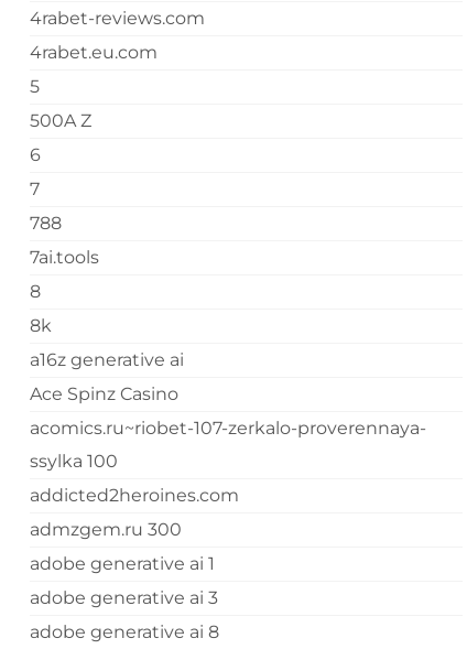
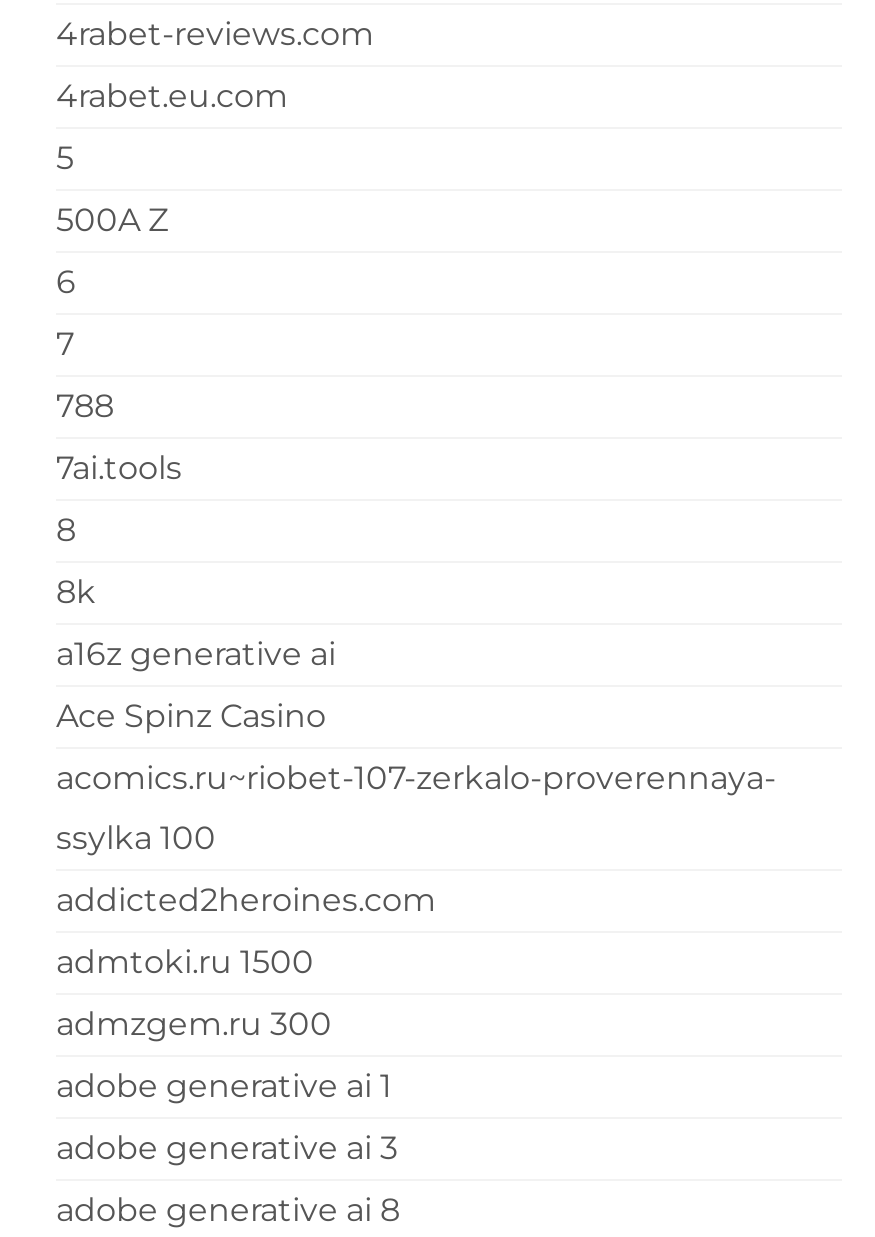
none -> [56,942,314,980] admtoki.ru 1500

